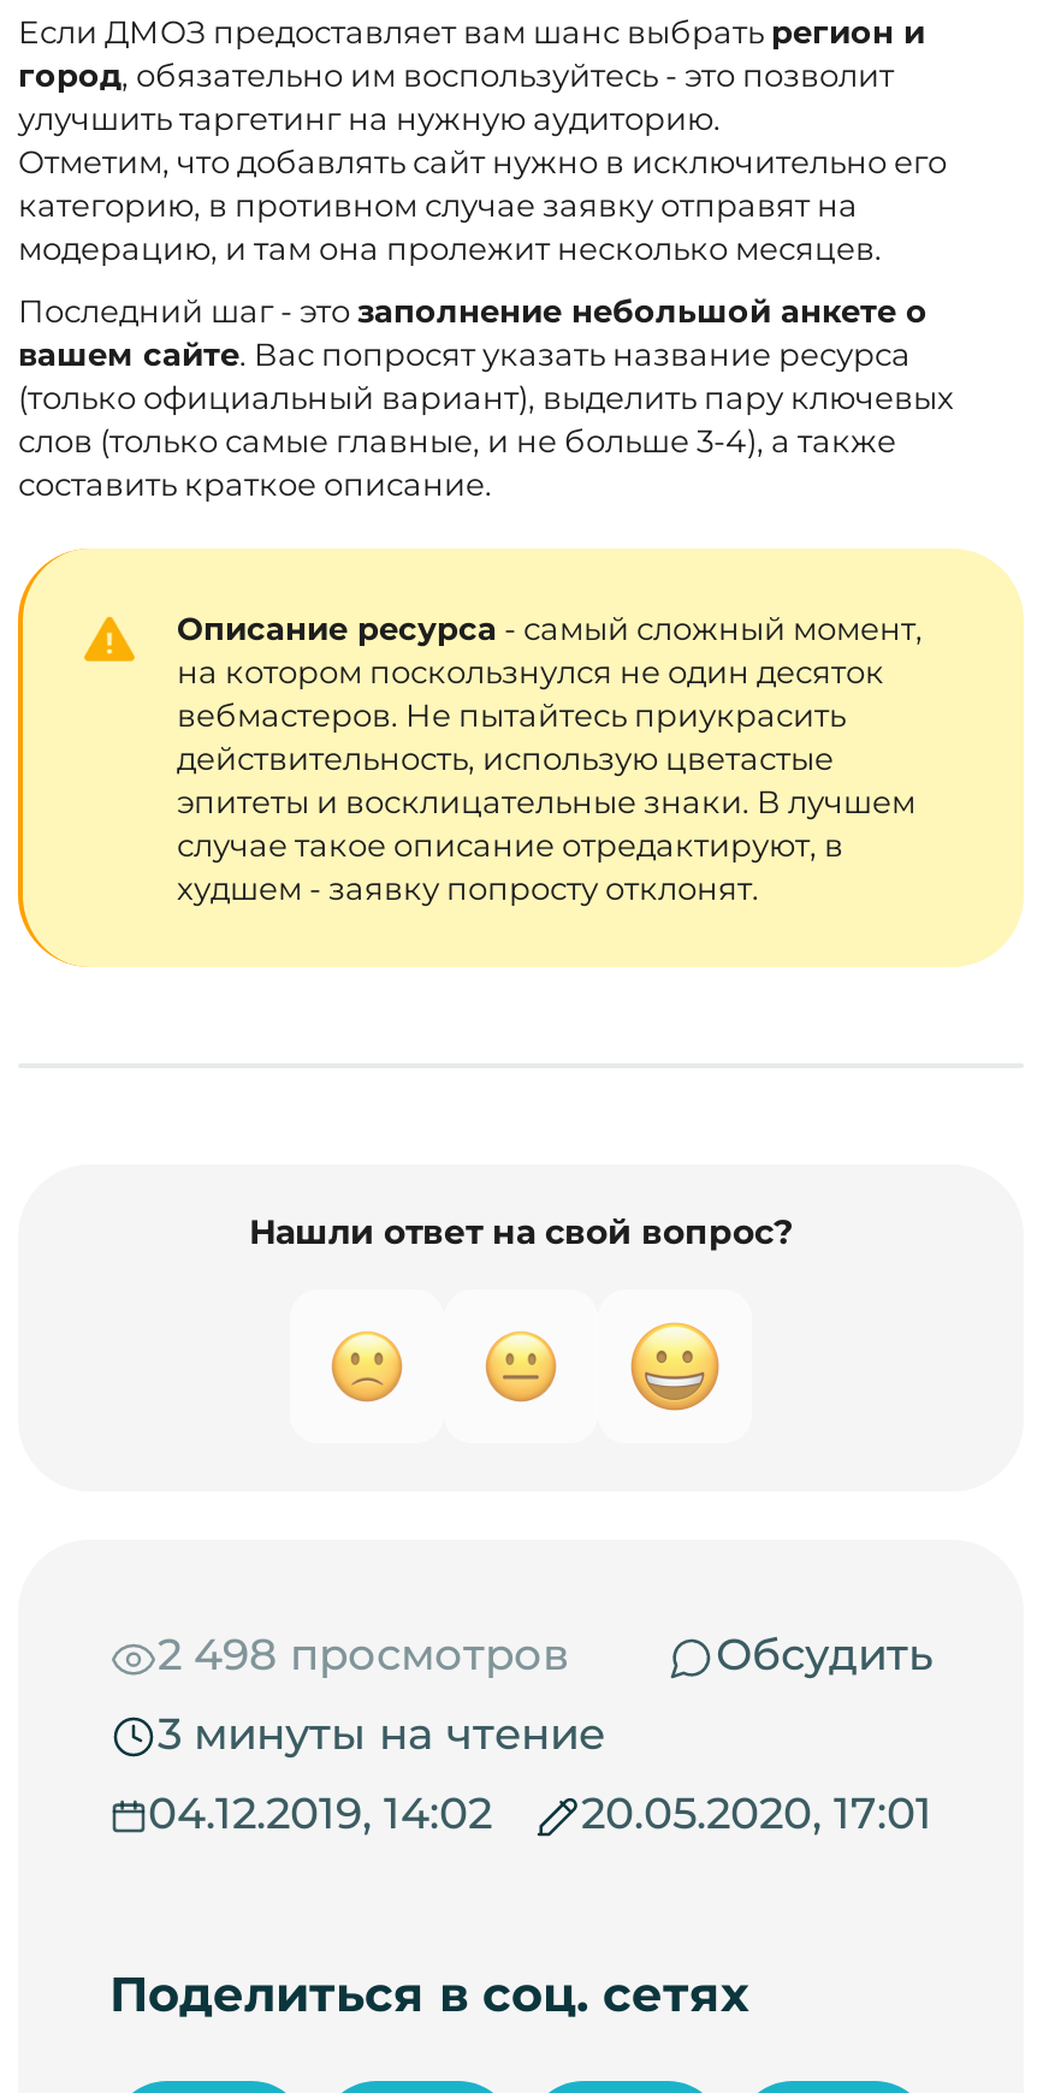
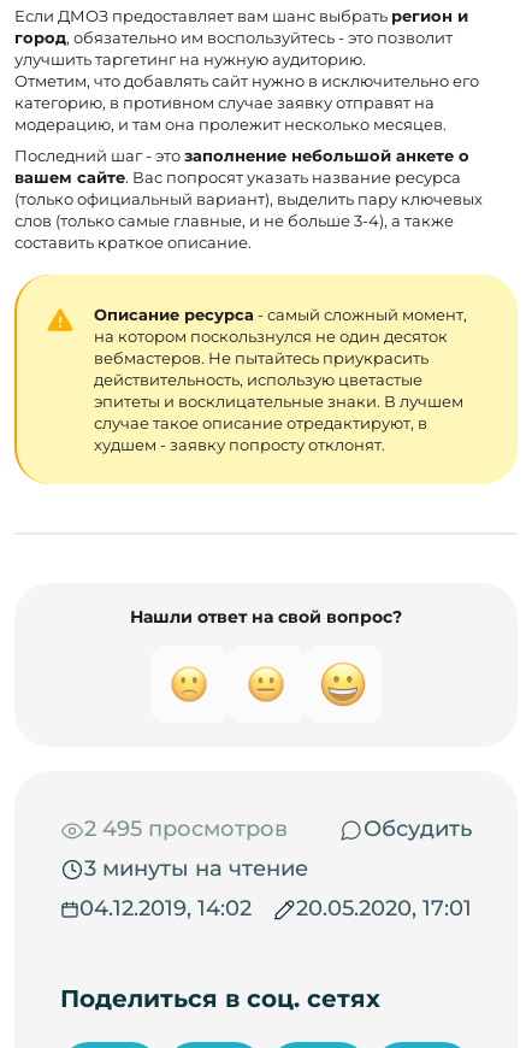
[158,1630,569,1683] 2 498 просмотров -> [84,816,288,842] 2 495 просмотров

